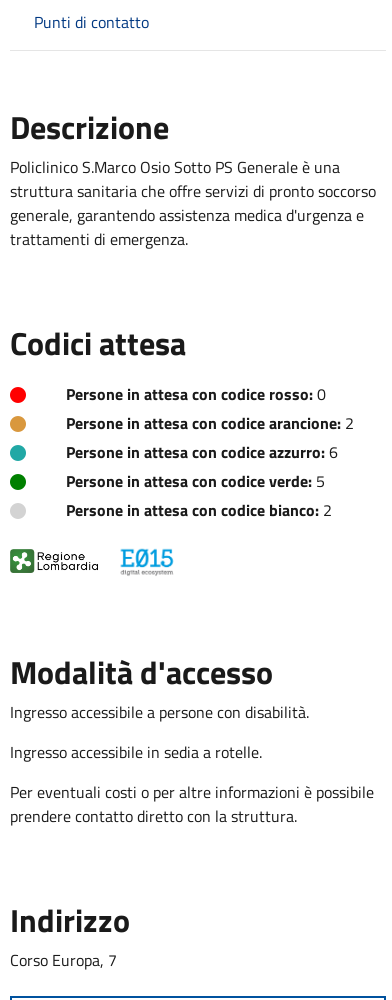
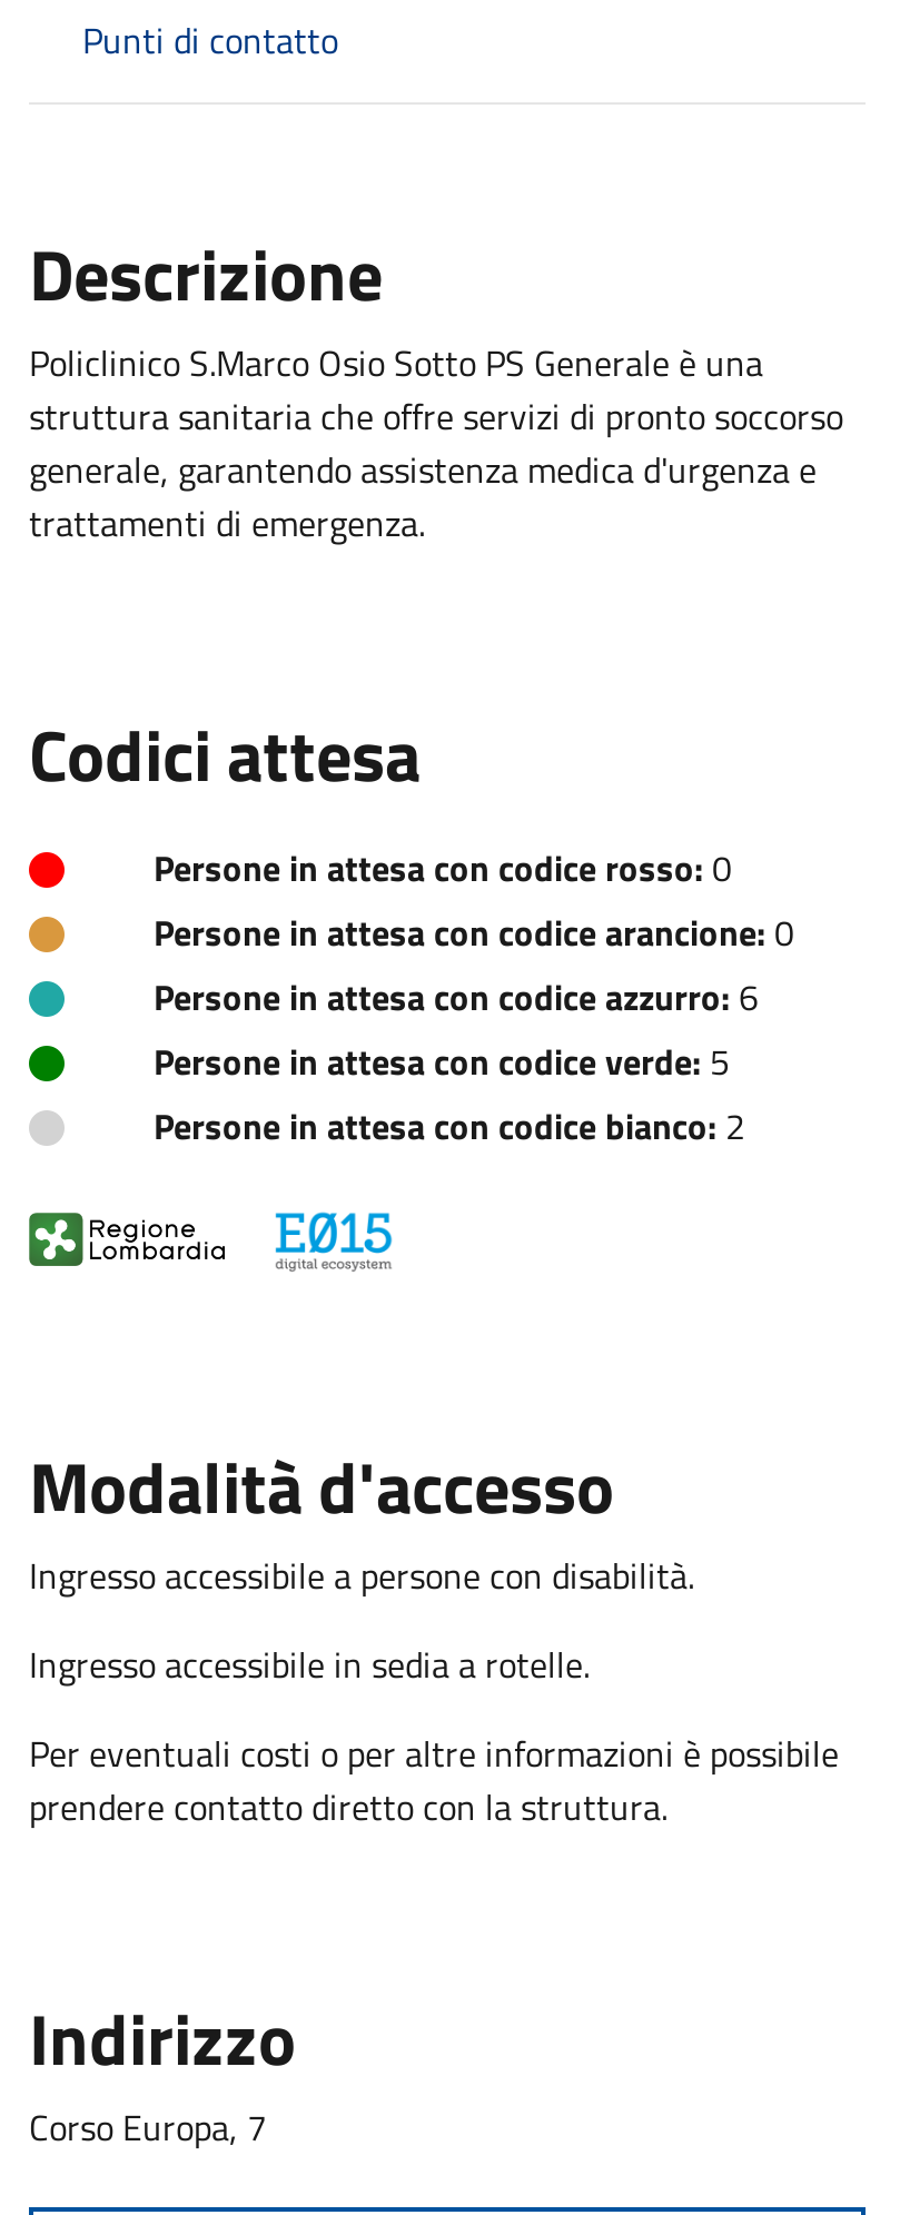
[66,411,354,435] Persone in attesa con codice arancione: 2 -> [154,905,794,958] Persone in attesa con codice arancione: 0

